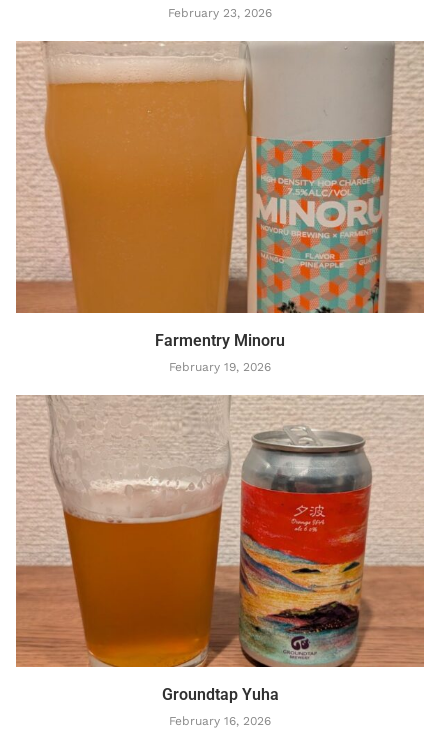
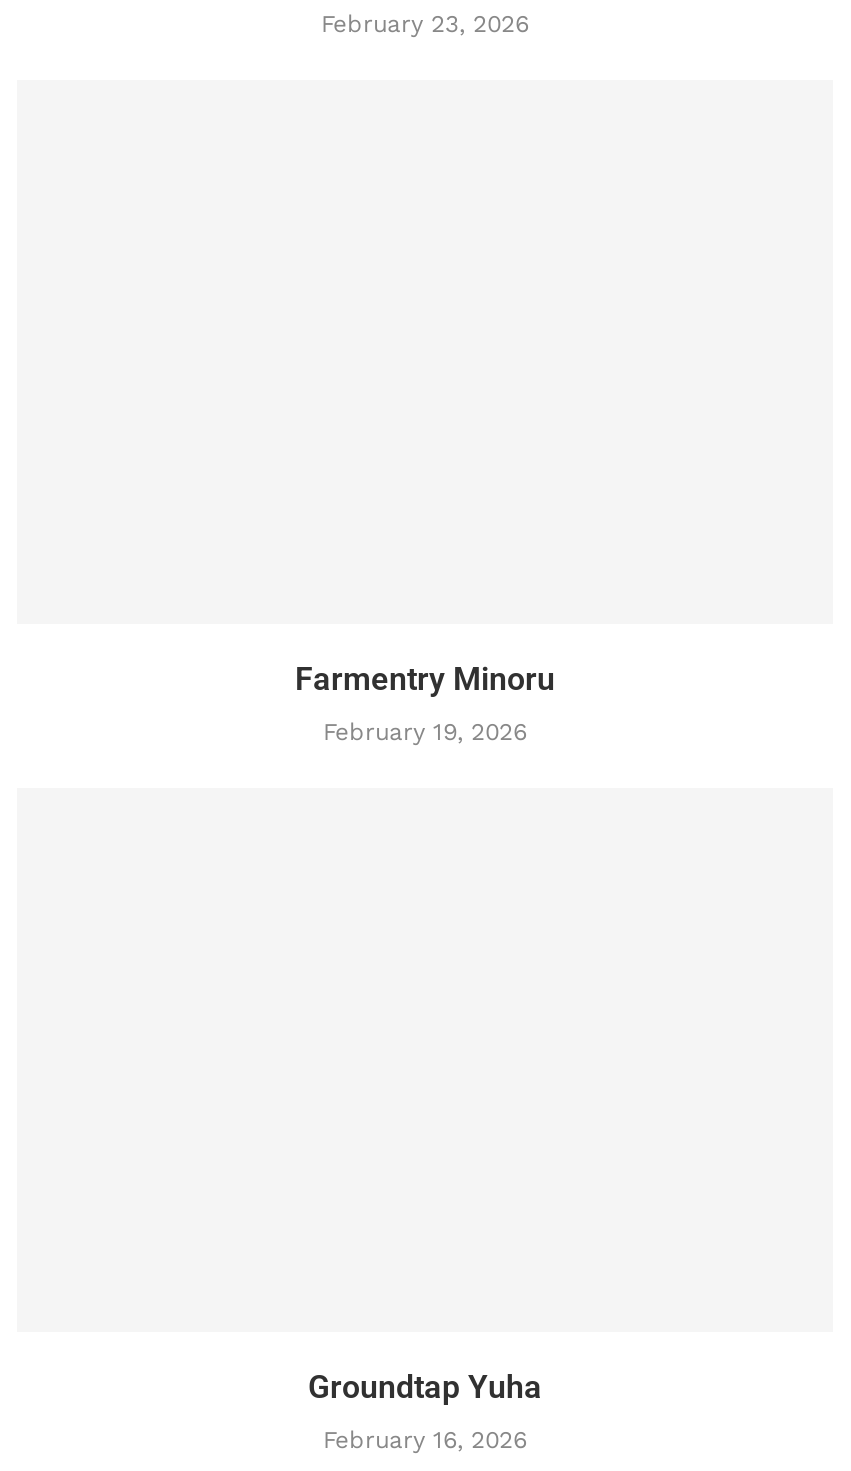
[15,40,425,314] [image] -> none
[15,394,425,668] [image] -> none

